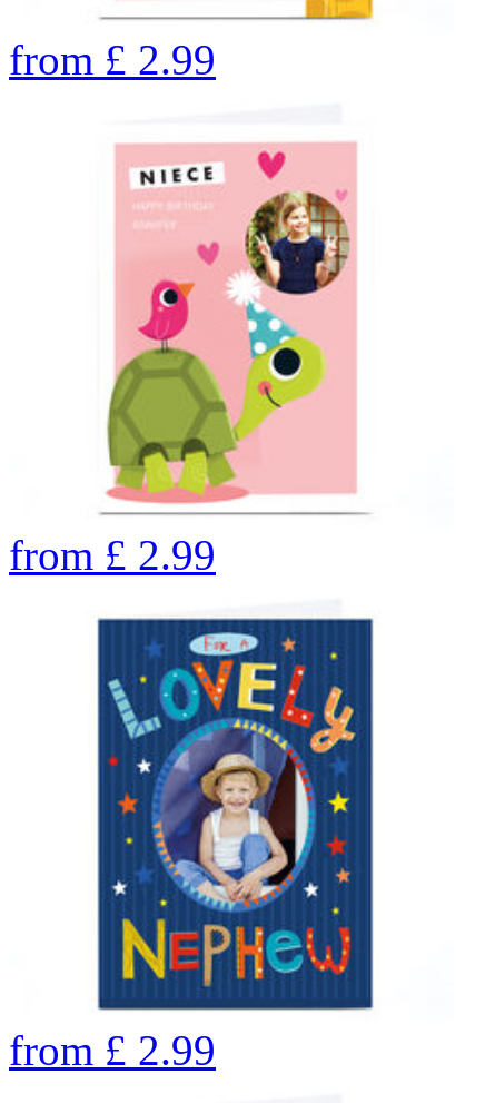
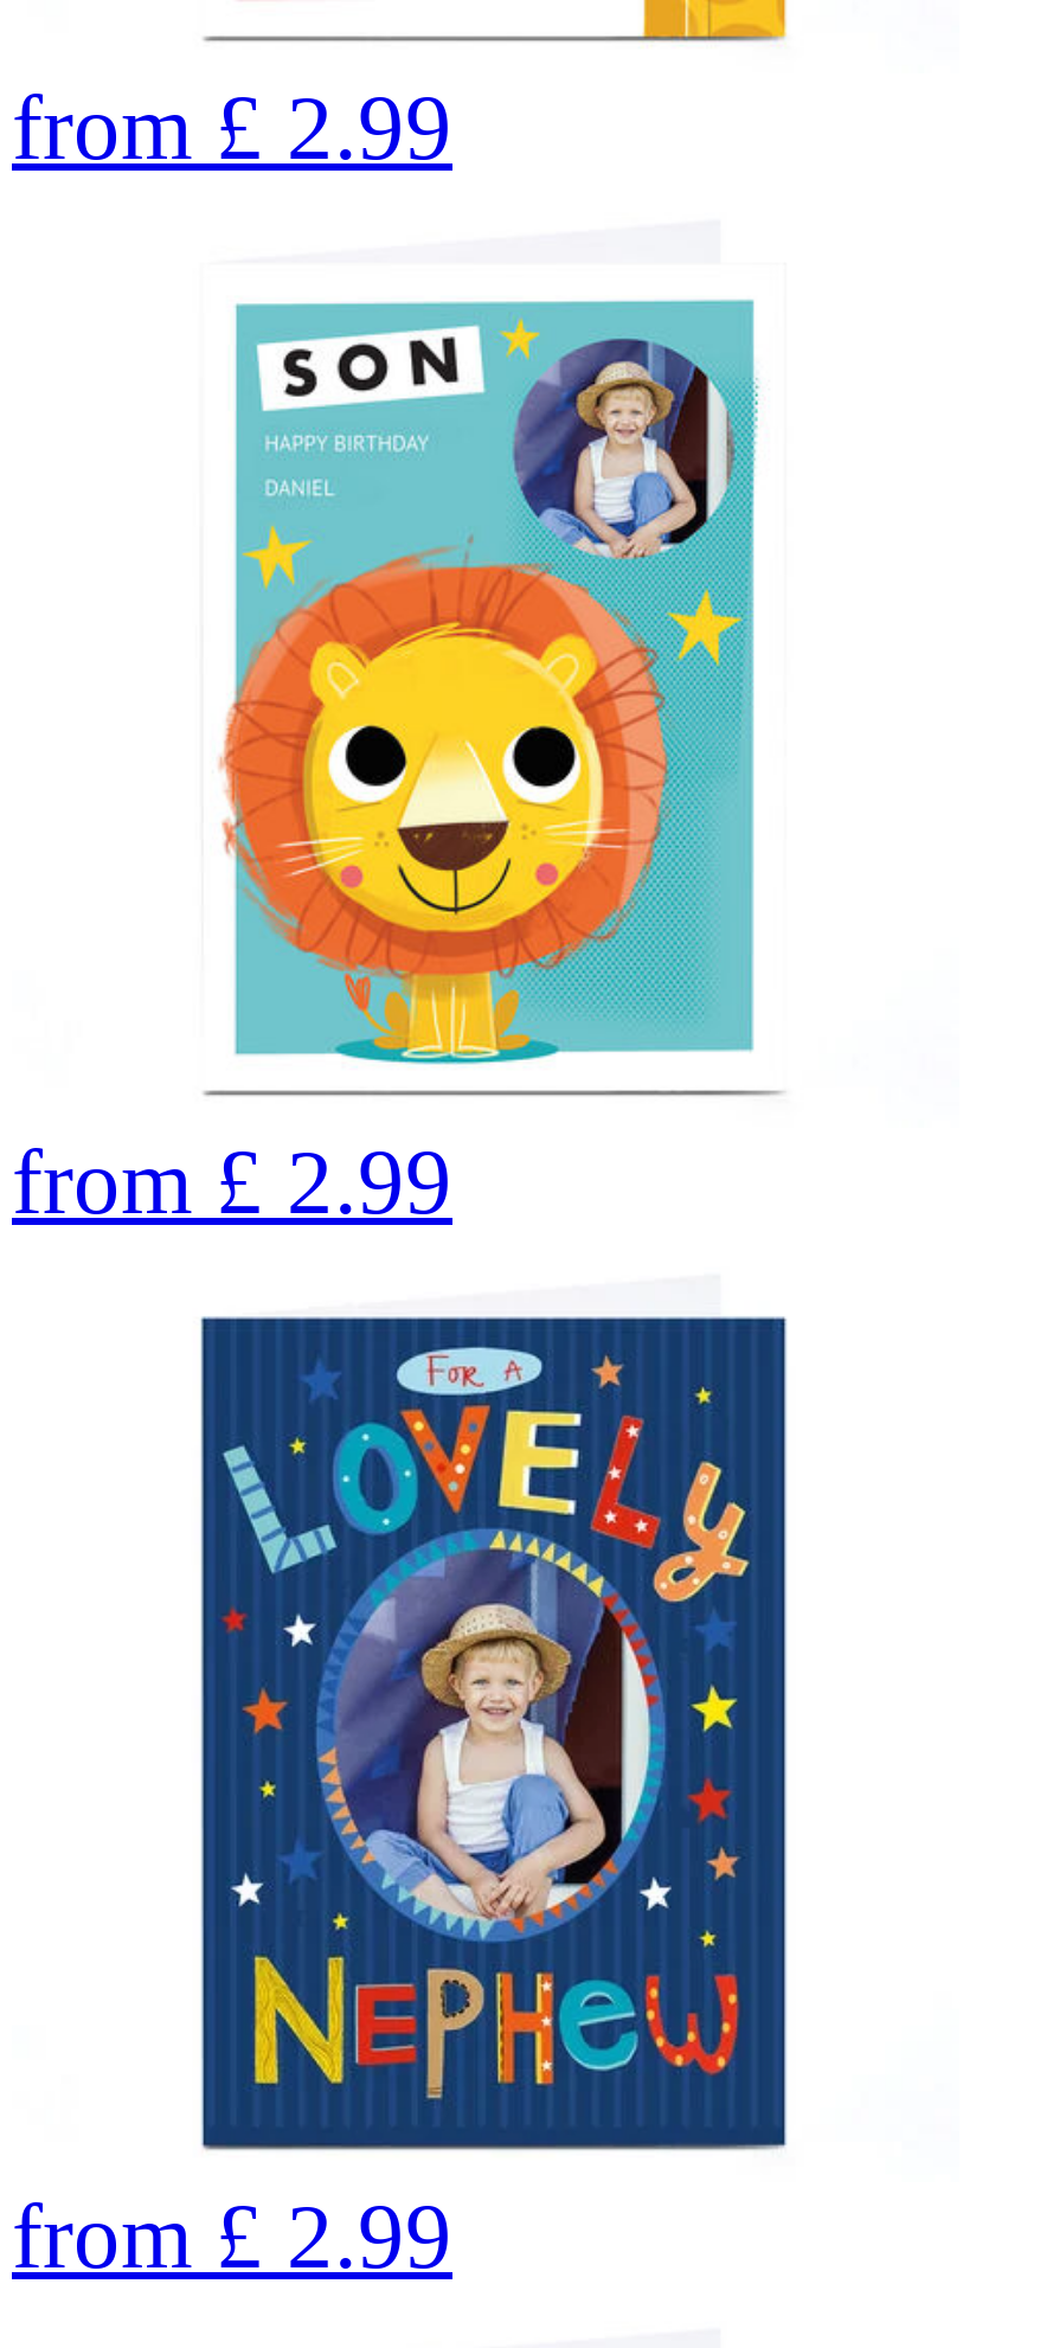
[106,141,358,504] [image] -> [218,299,760,1071] [image]

